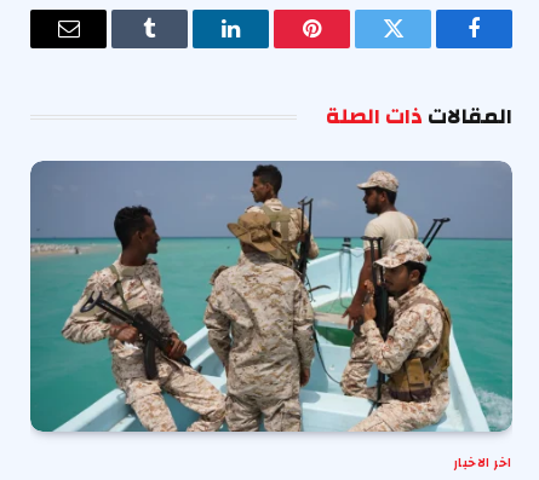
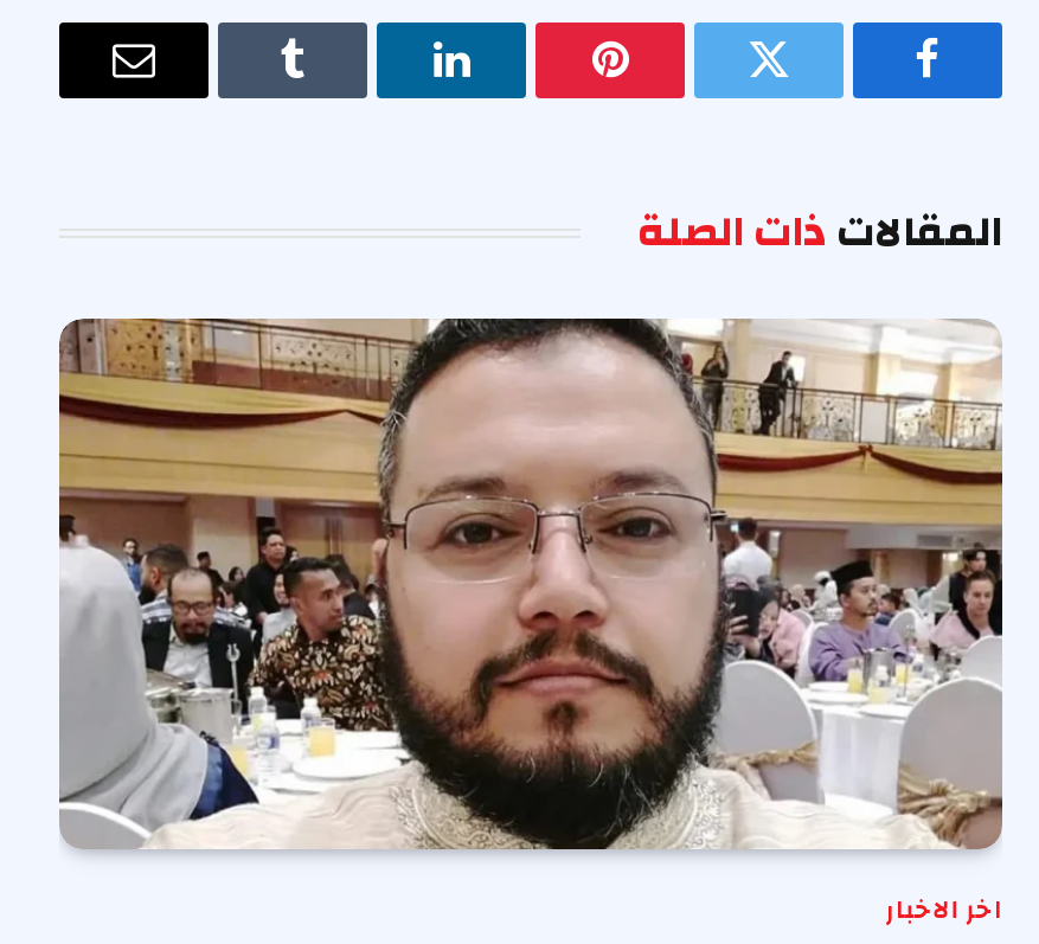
[29,160,514,433] [image] -> [57,316,1005,852] [image]

